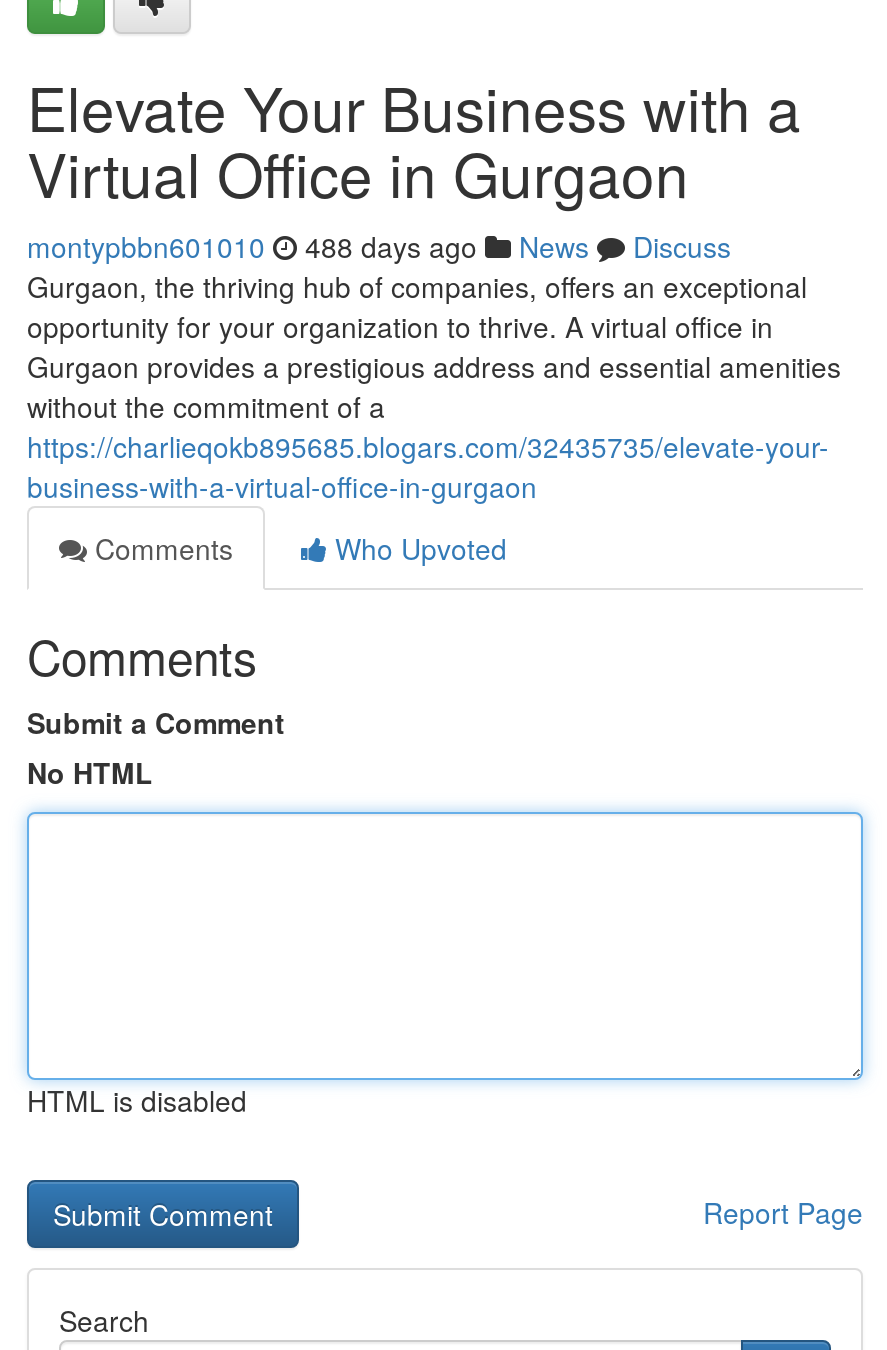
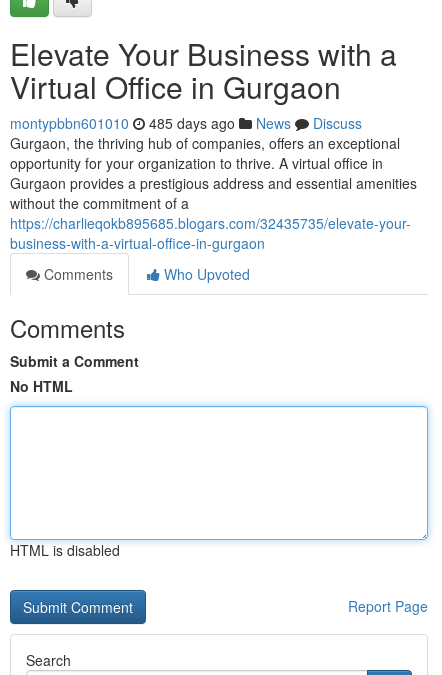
[27,226,731,266] montypbbn601010 488 days ago News Discuss -> [10,113,362,133] montypbbn601010 485 days ago News Discuss

